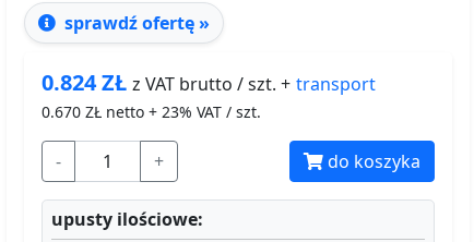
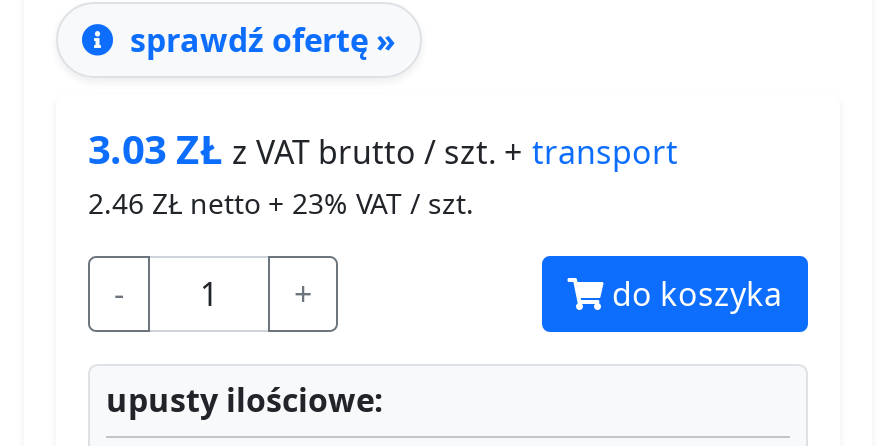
[42,68,376,97] 0.824 ZŁ z VAT brutto / szt. + transport -> [88,122,678,176] 3.03 ZŁ z VAT brutto / szt. + transport
[42,101,261,122] 0.670 ZŁ netto + 23% VAT / szt. -> [88,183,474,221] 2.46 ZŁ netto + 23% VAT / szt.

